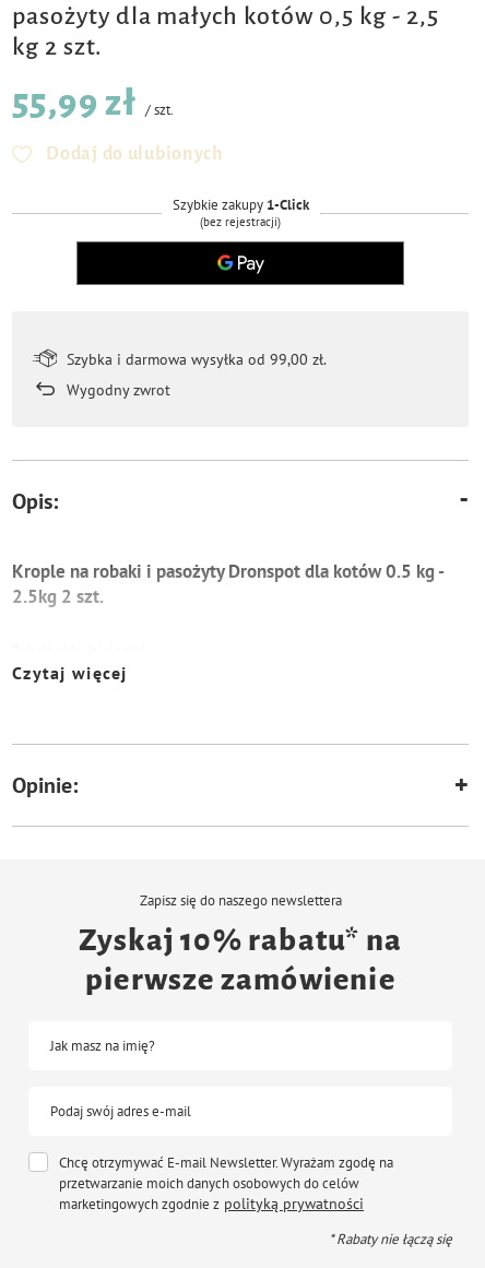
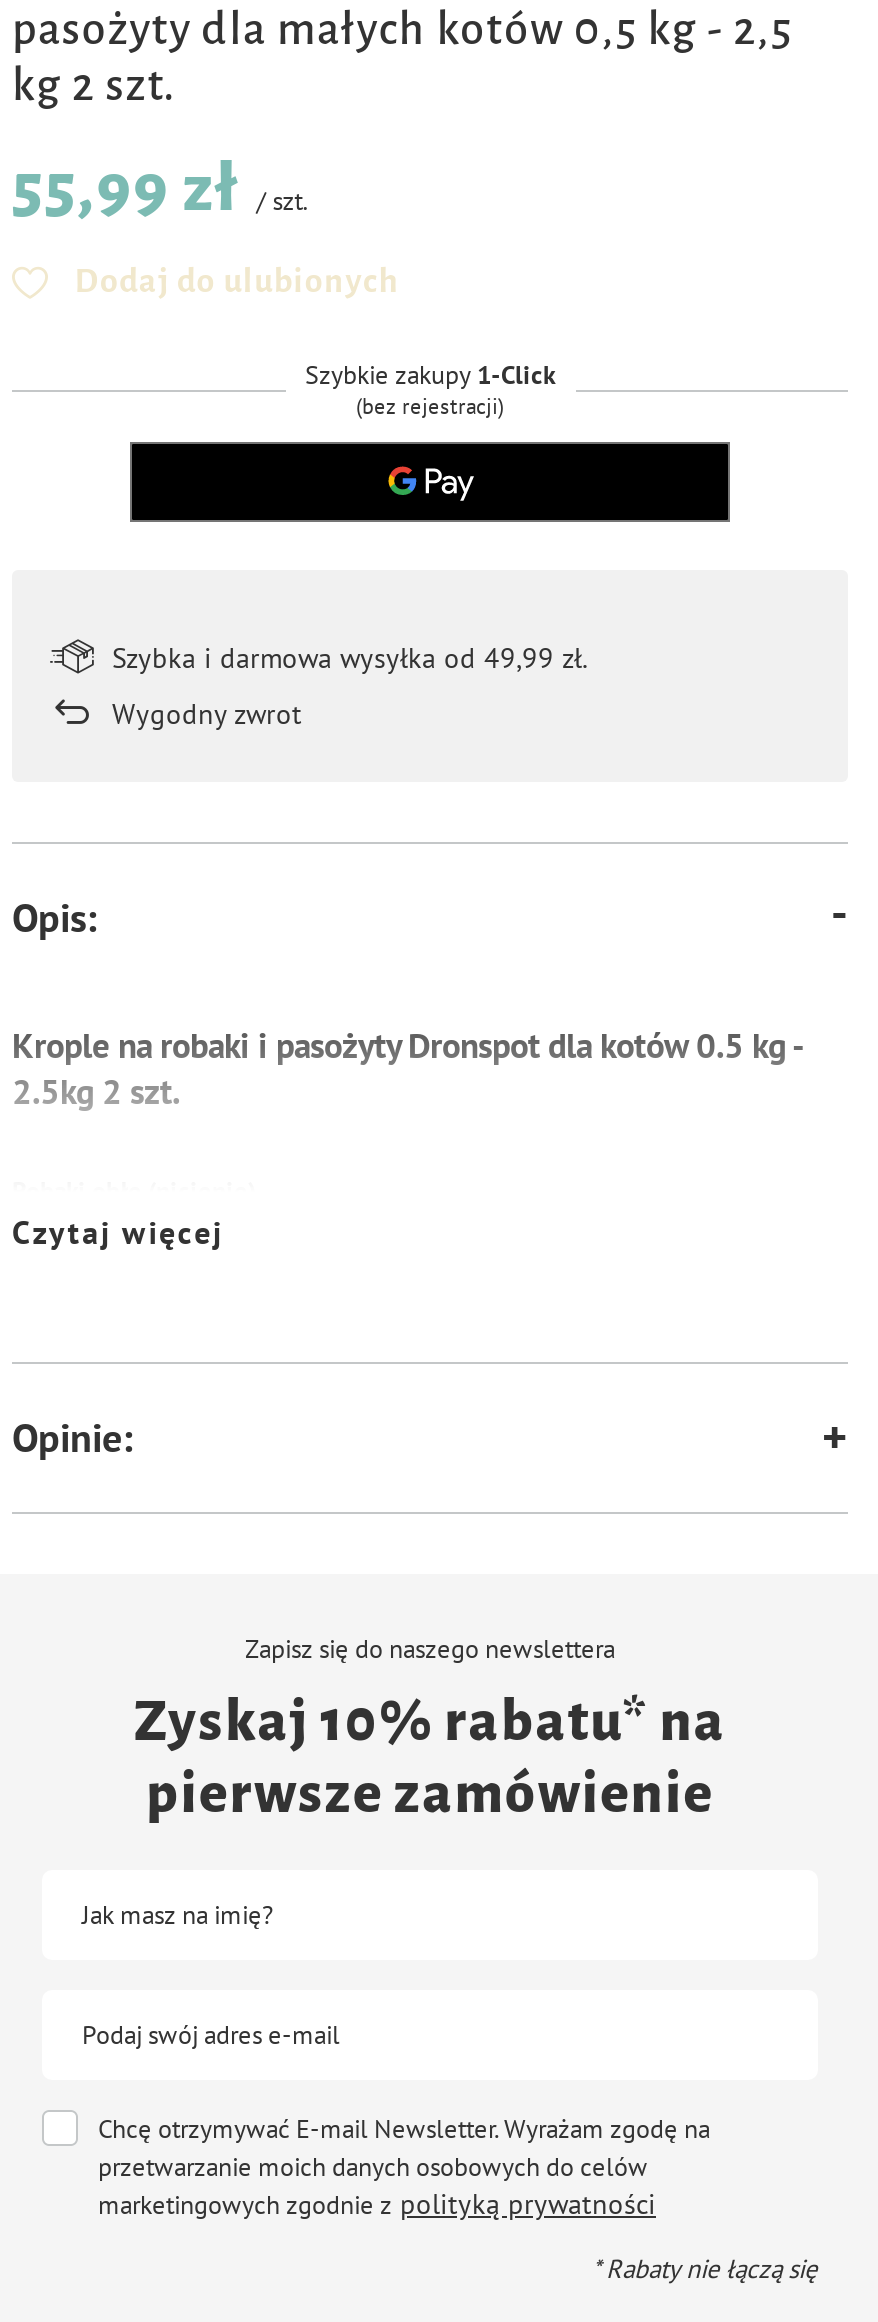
[67,349,327,369] Szybka i darmowa wysyłka od 99,00 zł. -> [112,640,588,676] Szybka i darmowa wysyłka od 49,99 zł.

